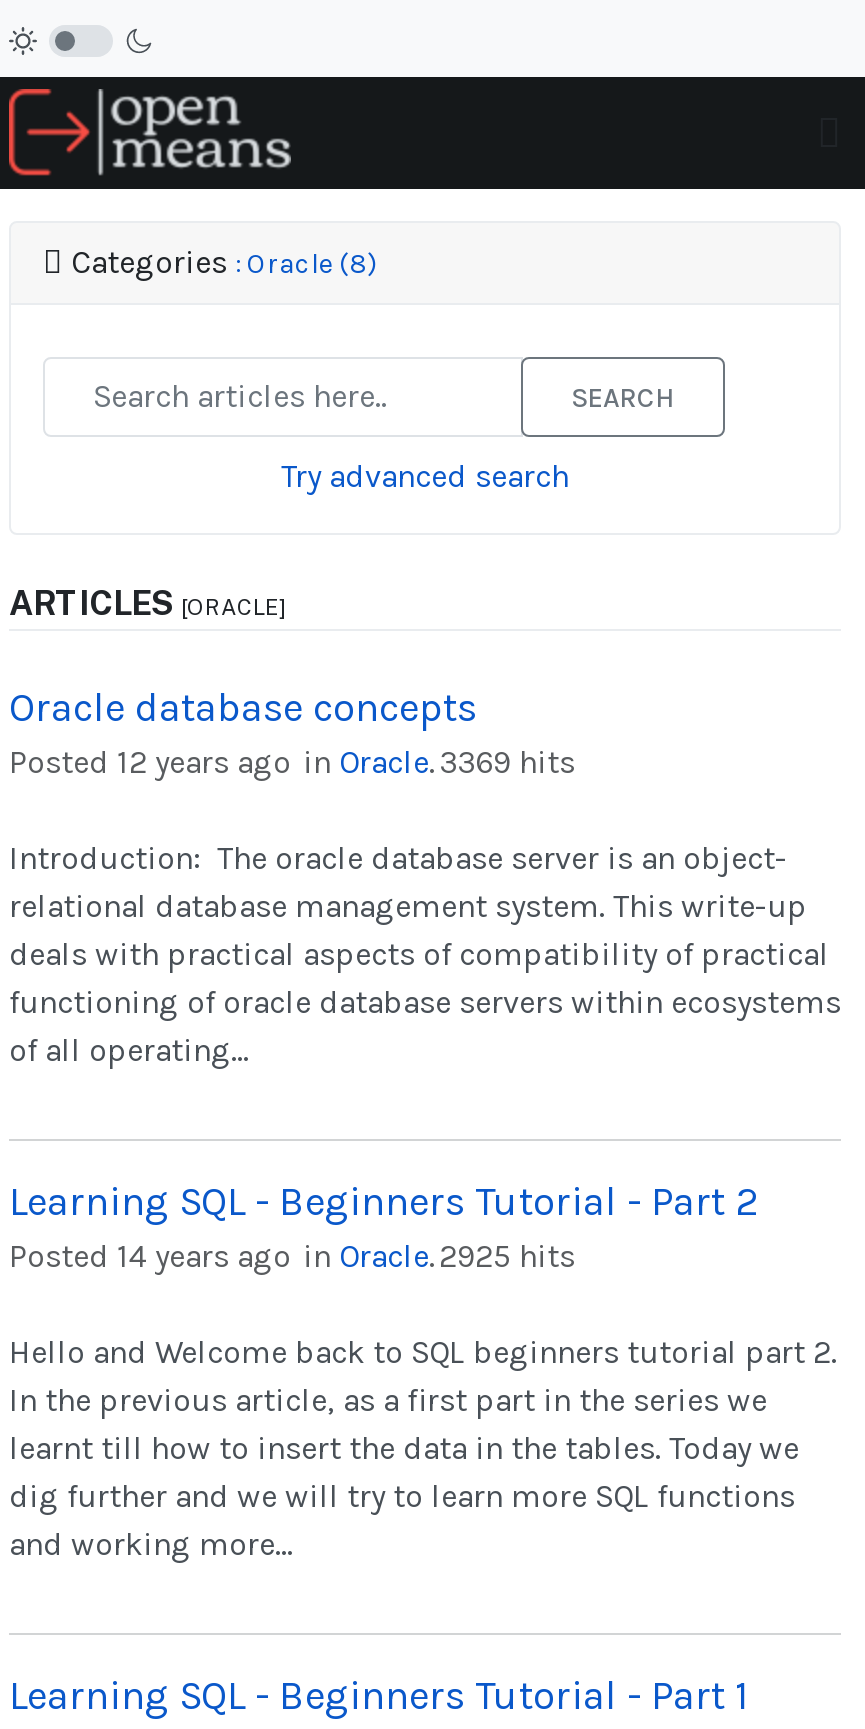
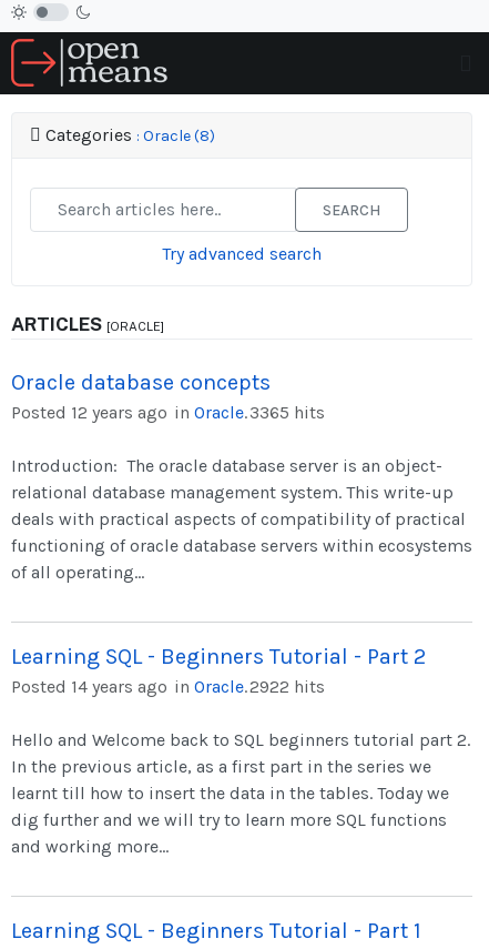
[9,744,575,782] Posted 12 years ago in Oracle. 3369 hits -> [11,402,325,423] Posted 12 years ago in Oracle. 3365 hits
[9,1238,575,1276] Posted 14 years ago in Oracle. 2925 hits -> [11,676,325,697] Posted 14 years ago in Oracle. 2922 hits

